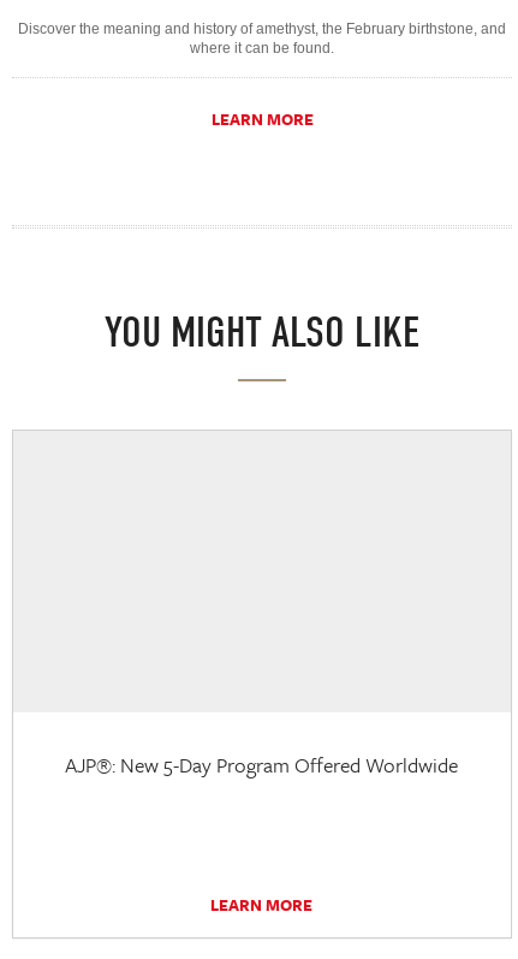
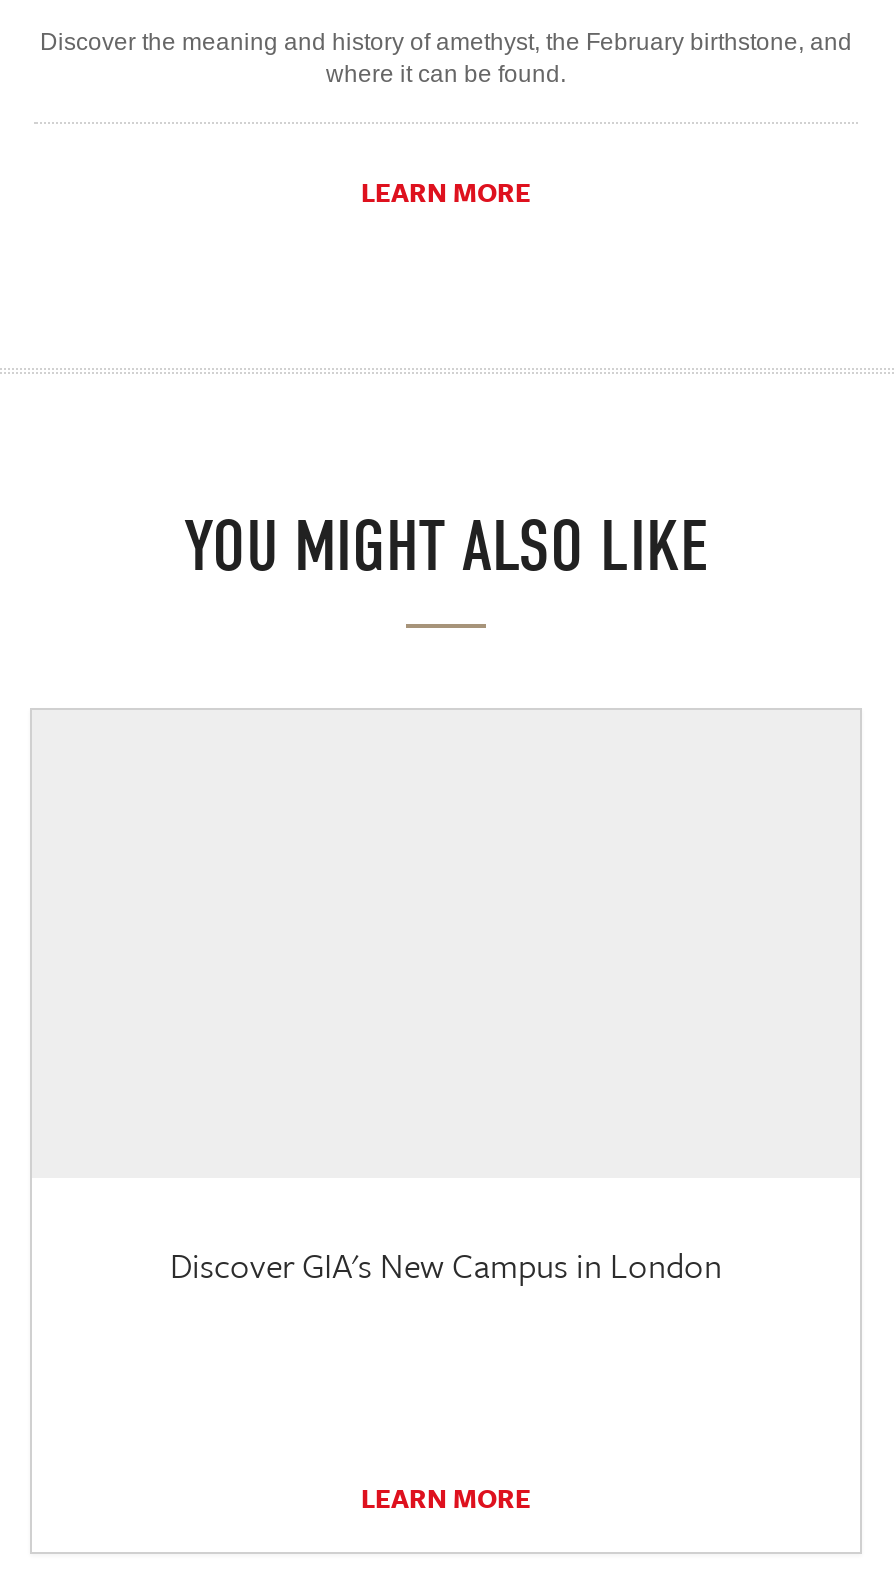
[65,750,458,780] AJP®: New 5-Day Program Offered Worldwide -> [170,1240,722,1290] Discover GIA's New Campus in London

